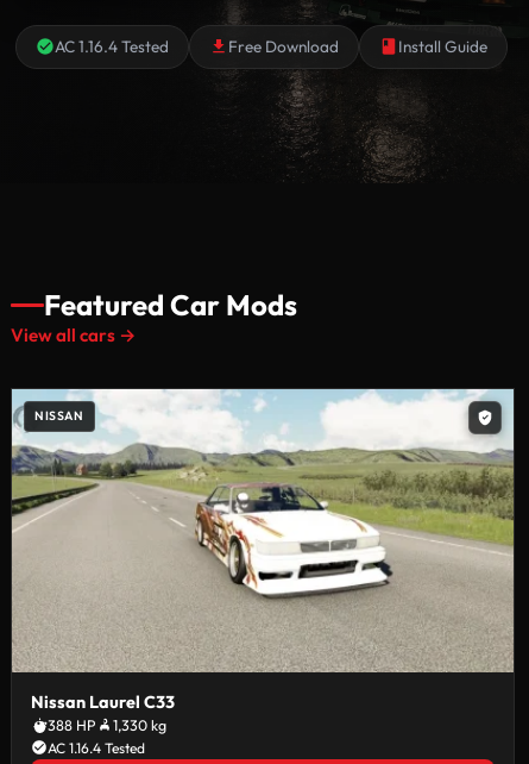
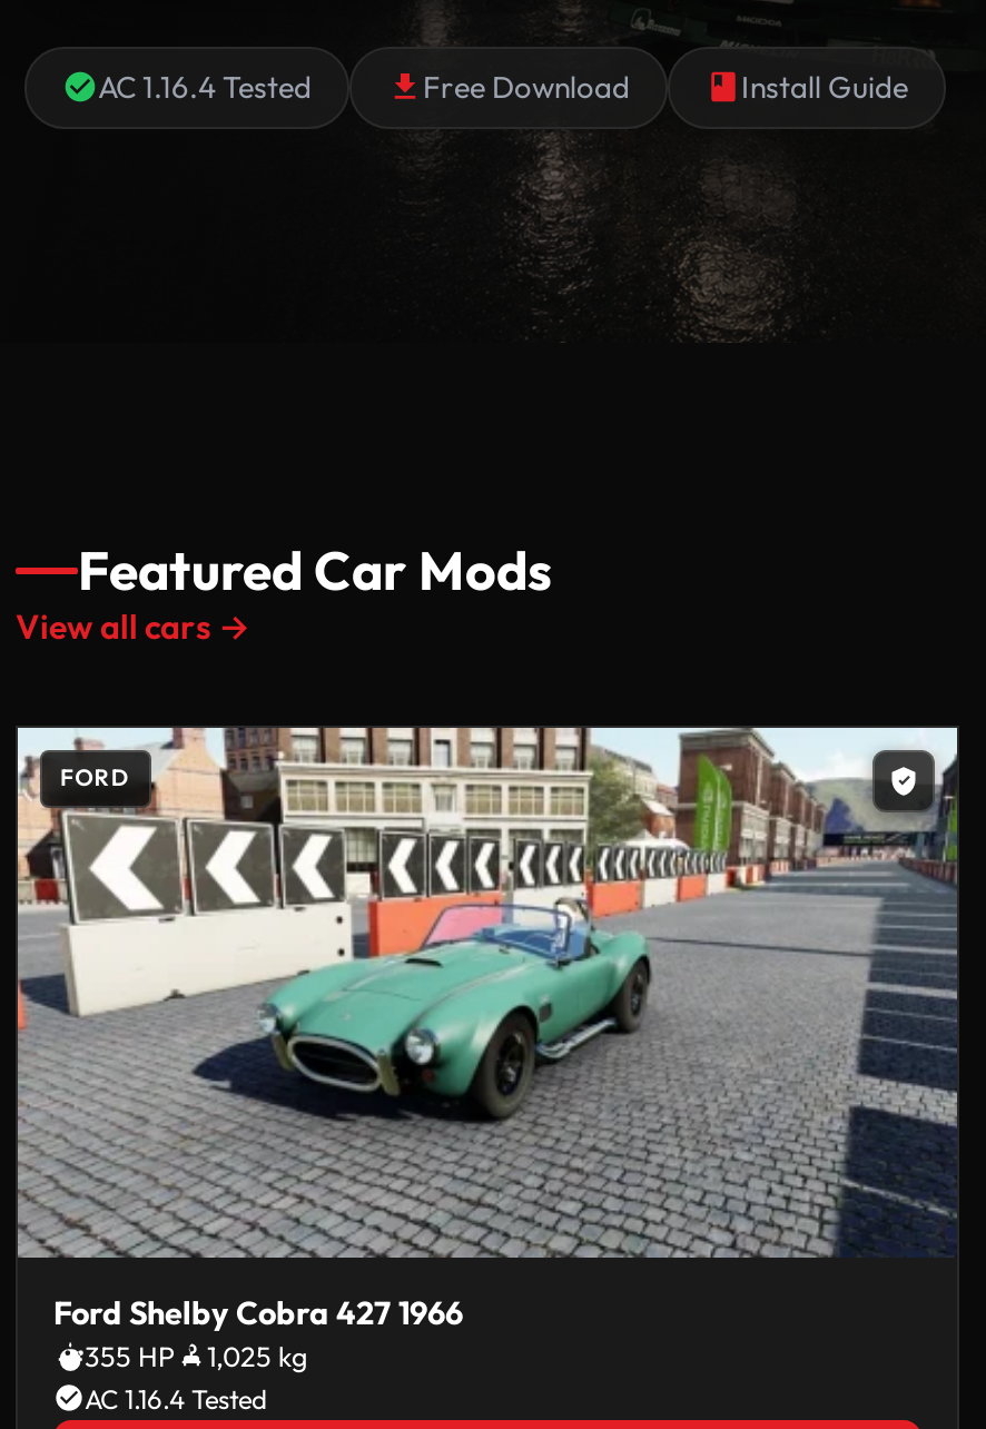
[12,388,515,674] [image] | NISSAN -> [16,726,957,1258] [image] | FORD
[31,691,175,734] Nissan Laurel C33 | 388 HP | 1,330 kg -> [53,1292,463,1372] Ford Shelby Cobra 427 1966 | 355 HP | 1,025 kg

